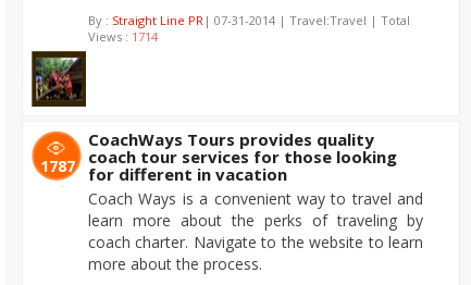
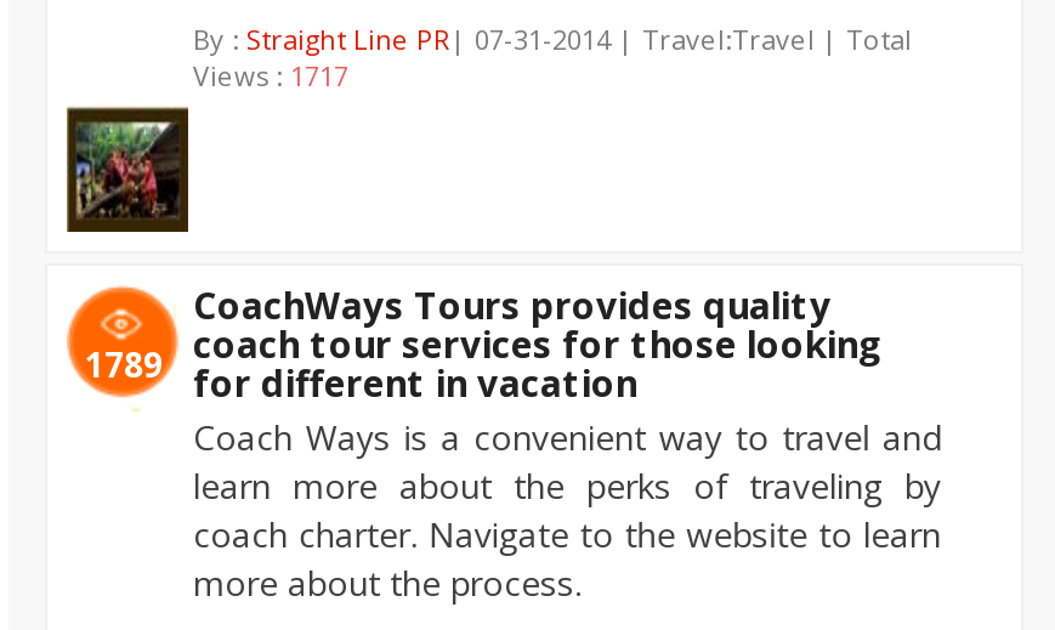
[88,28,158,45] Views : 1714 -> [193,57,348,93] Views : 1717
[40,146,397,185] 1787 coach tour services for those looking for different in vacation -> [85,319,883,407] 1789 coach tour services for those looking for different in vacation

